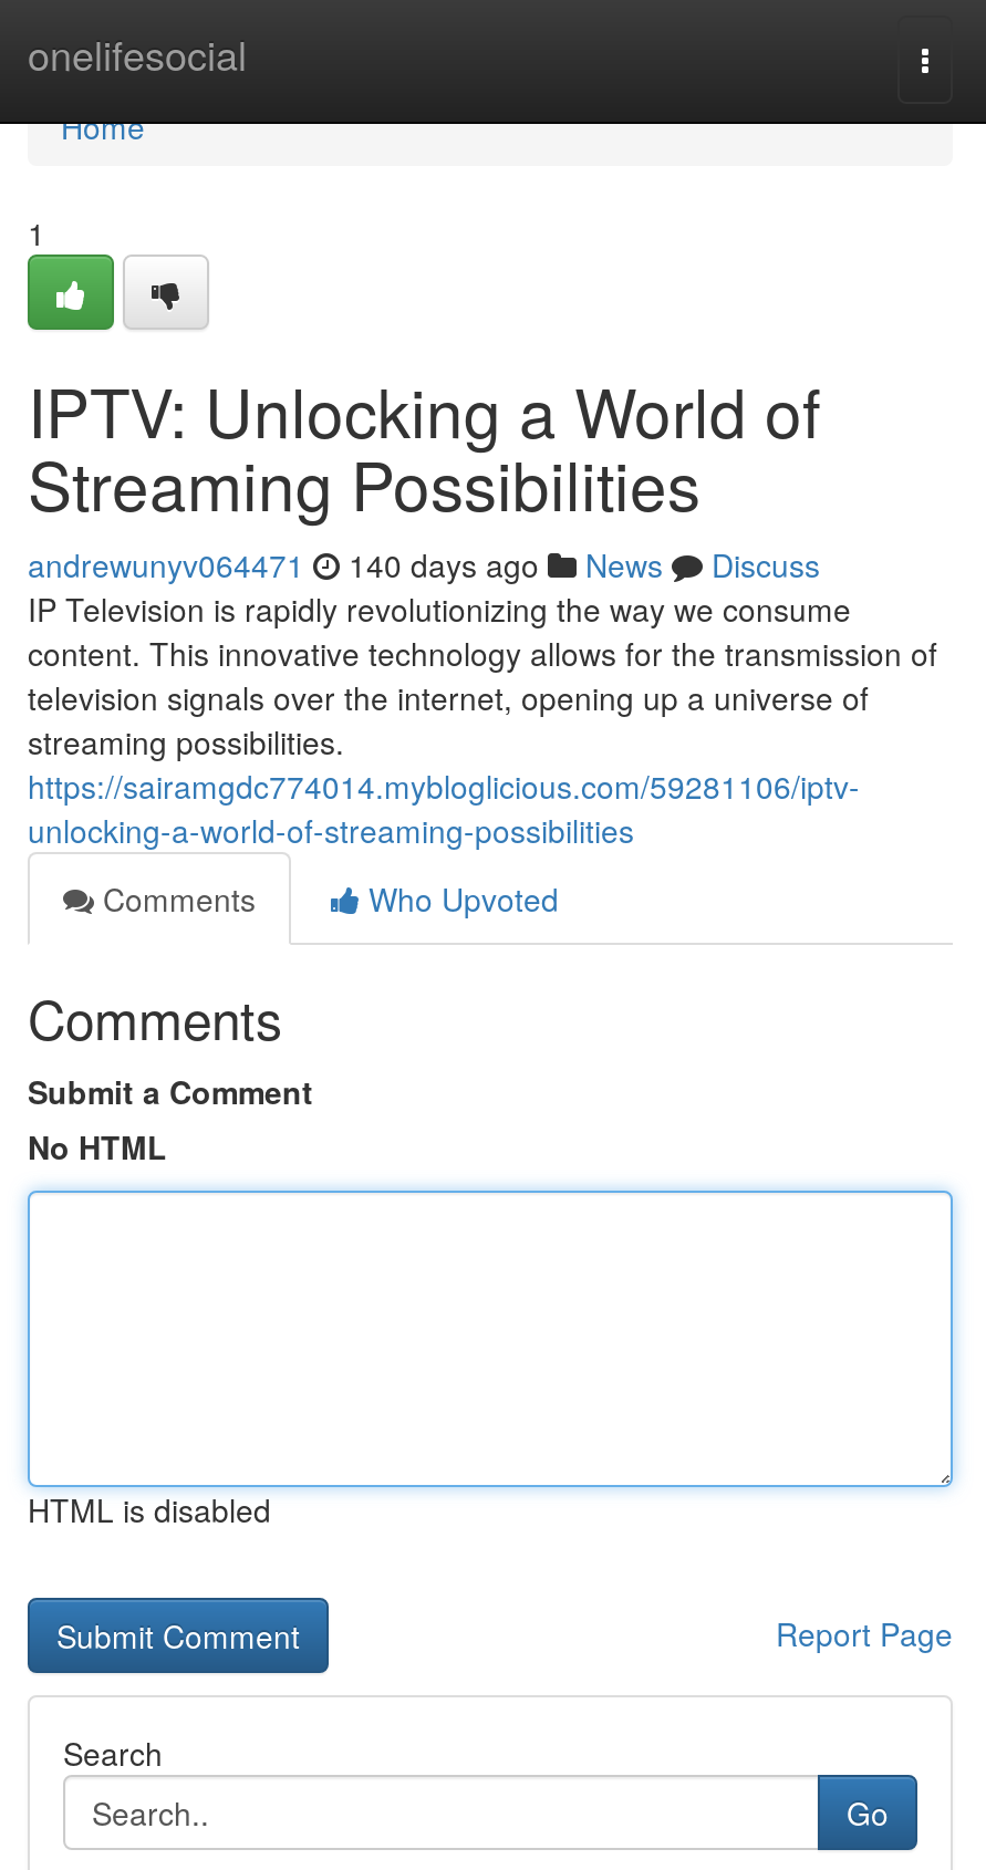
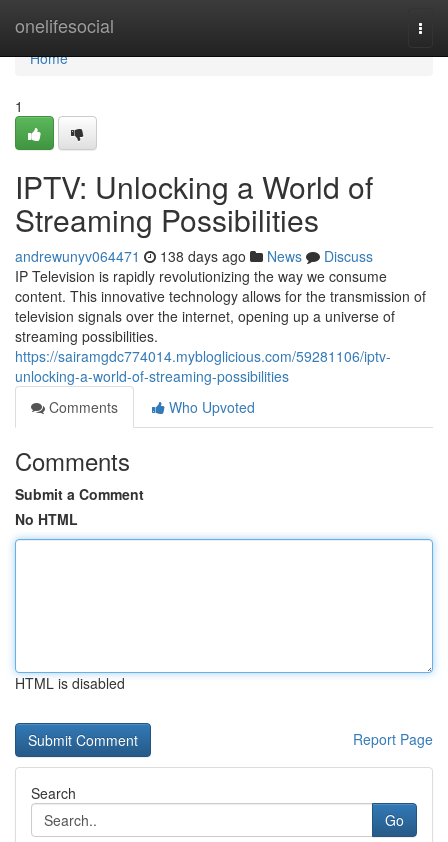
[28,542,820,586] andrewunyv064471 140 days ago News Discuss -> [15,246,373,266] andrewunyv064471 138 days ago News Discuss

